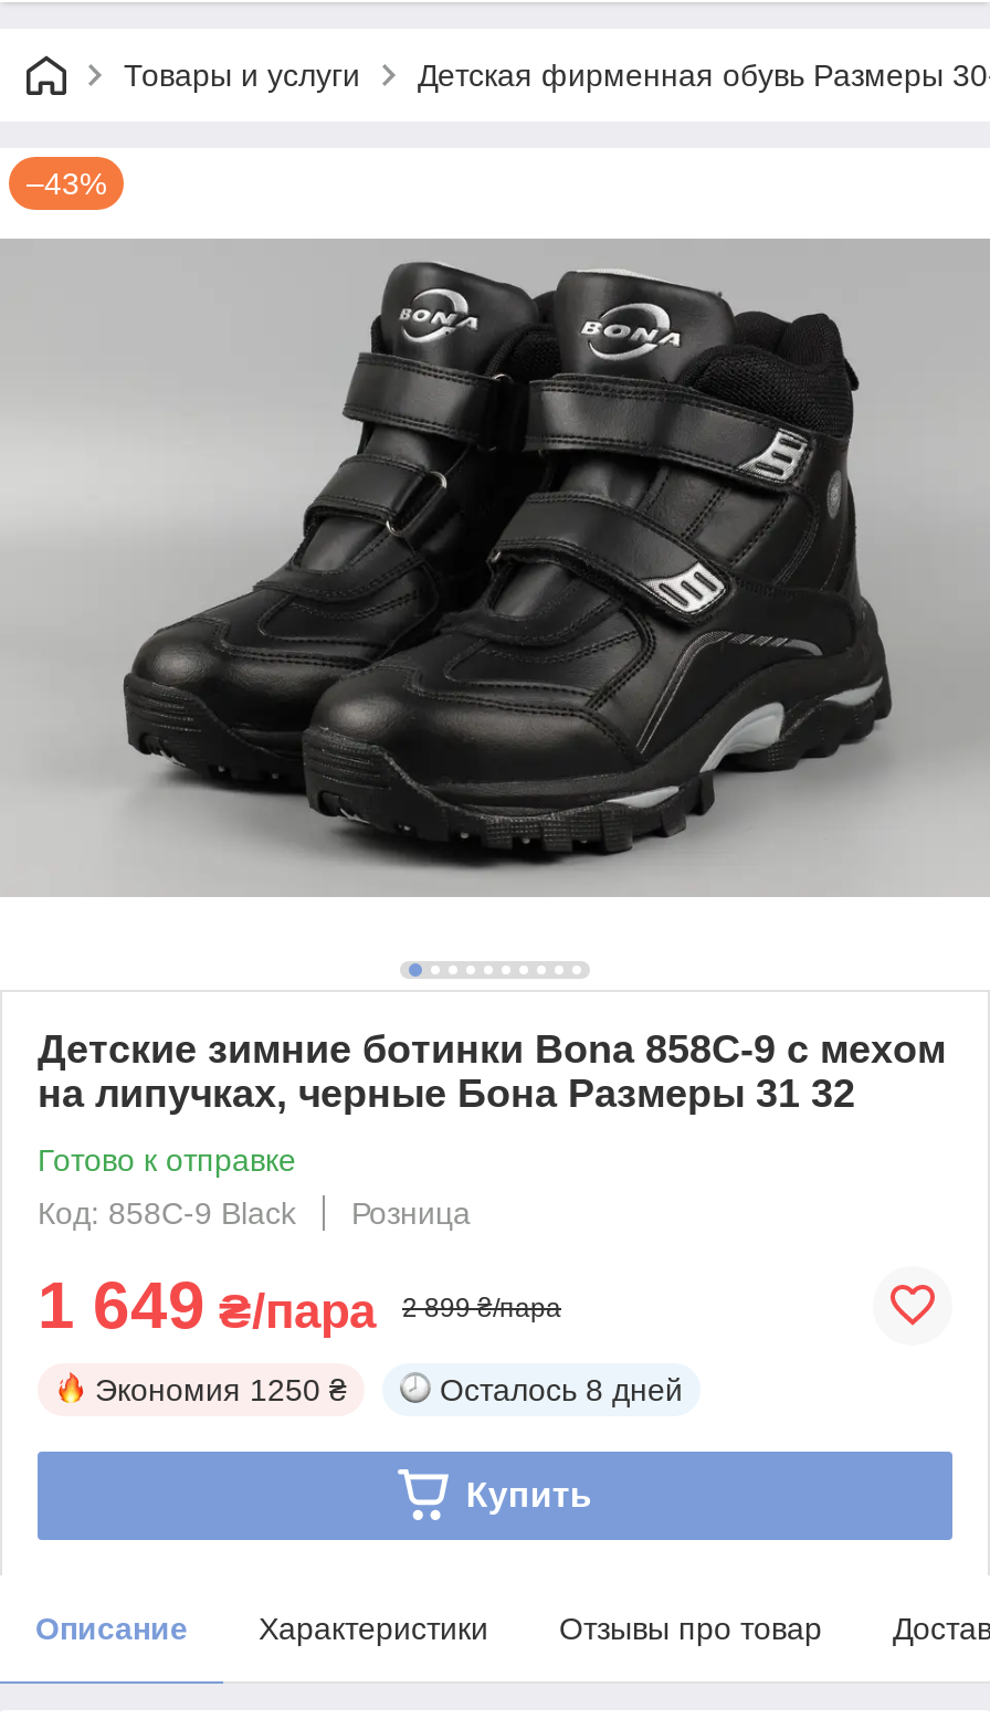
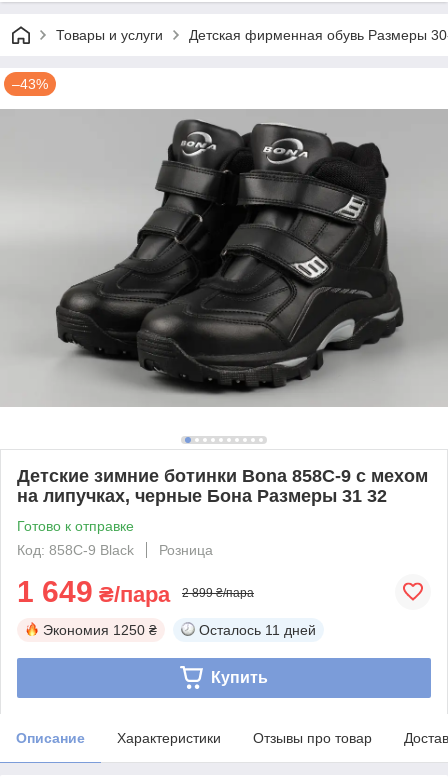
[440,1372,683,1407] Осталось 8 дней -> [199,622,316,638] Осталось 11 дней

